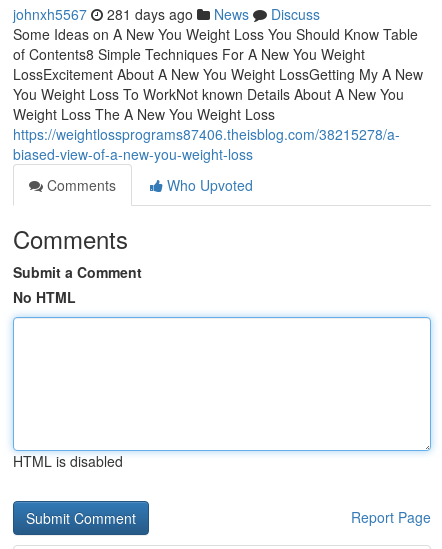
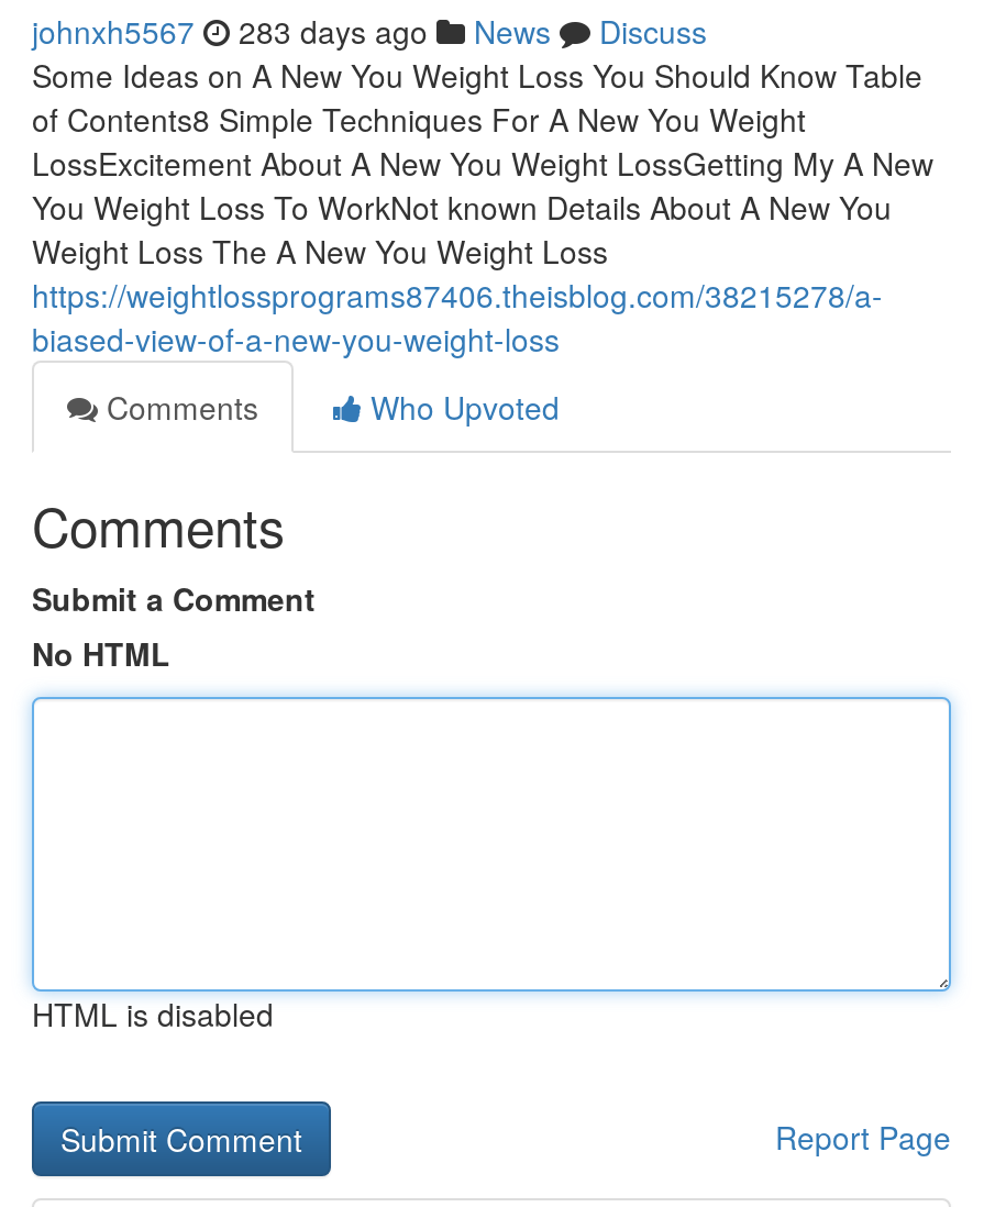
[13,4,320,24] johnxh5567 281 days ago News Discuss -> [32,9,707,53] johnxh5567 283 days ago News Discuss

